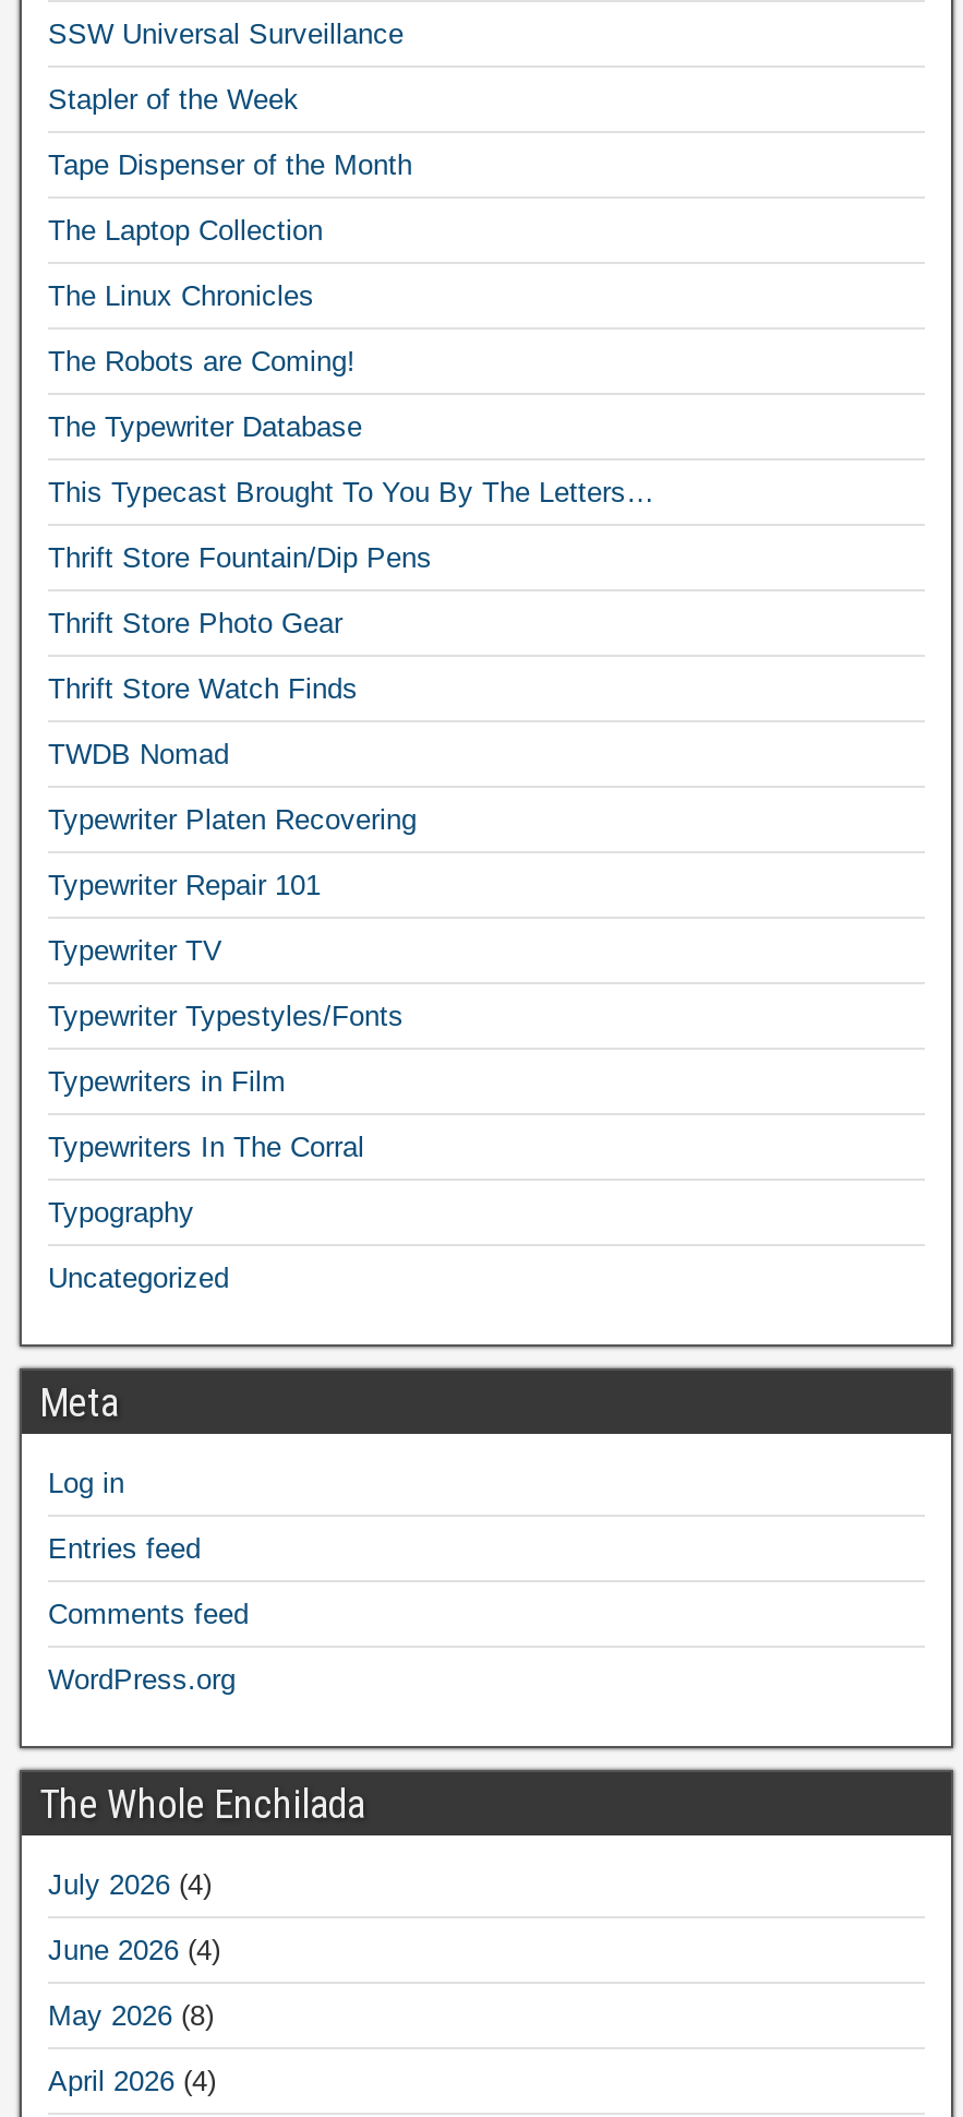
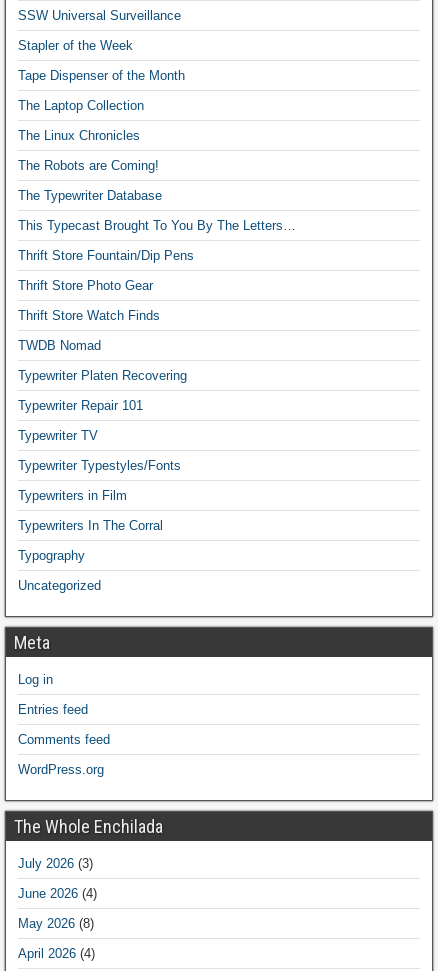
[48,1868,212,1901] July 2026 (4) -> [18,856,93,871] July 2026 (3)

